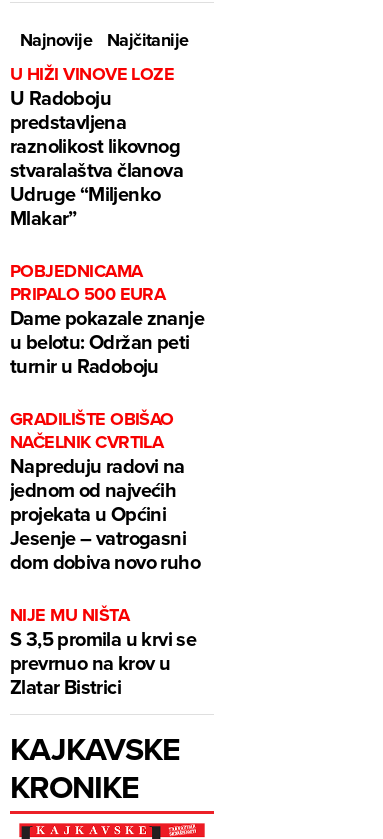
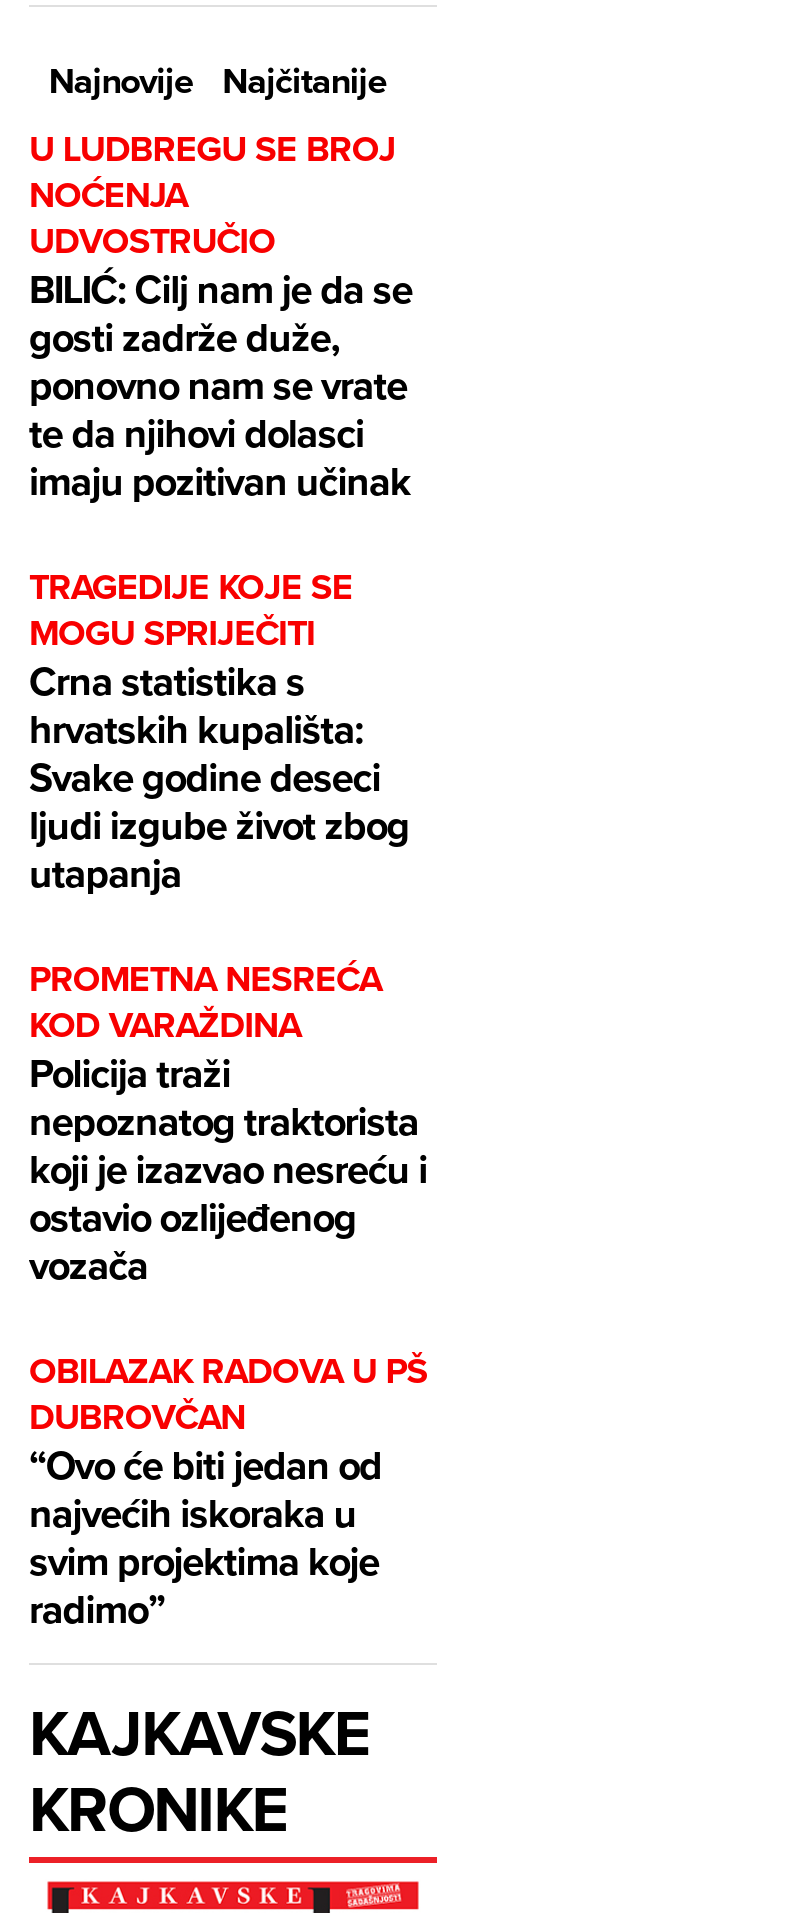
[10,61,183,232] U HIŽI VINOVE LOZE | U Radoboju | predstavljena | raznolikost likovnog | stvaralaštva članova | Udruge “Miljenko | Mlakar” -> [29,123,412,509] U LUDBREGU SE BROJ | NOĆENJA | UDVOSTRUČIO | BILIĆ: Cilj nam je da se | gosti zadrže duže, | ponovno nam se vrate | te da njihovi dolasci | imaju pozitivan učinak
[10,258,204,380] POBJEDNICAMA | PRIPALO 500 EURA | Dame pokazale znanje | u belotu: Održan peti | turnir u Radoboju -> [29,561,409,901] TRAGEDIJE KOJE SE | MOGU SPRIJEČITI | Crna statistika s | hrvatskih kupališta: | Svake godine deseci | ljudi izgube život zbog | utapanja
[10,406,200,576] GRADILIŠTE OBIŠAO | NAČELNIK CVRTILA | Napreduju radovi na | jednom od najvećih | projekata u Općini | Jesenje – vatrogasni | dom dobiva novo ruho -> [29,953,427,1293] PROMETNA NESREĆA | KOD VARAŽDINA | Policija traži | nepoznatog traktorista | koji je izazvao nesreću i | ostavio ozlijeđenog | vozača
[10,602,196,701] NIJE MU NIŠTA | S 3,5 promila u krvi se | prevrnuo na krov u | Zlatar Bistrici -> [29,1345,427,1637] OBILAZAK RADOVA U PŠ | DUBROVČAN | “Ovo će biti jedan od | najvećih iskoraka u | svim projektima koje | radimo”

